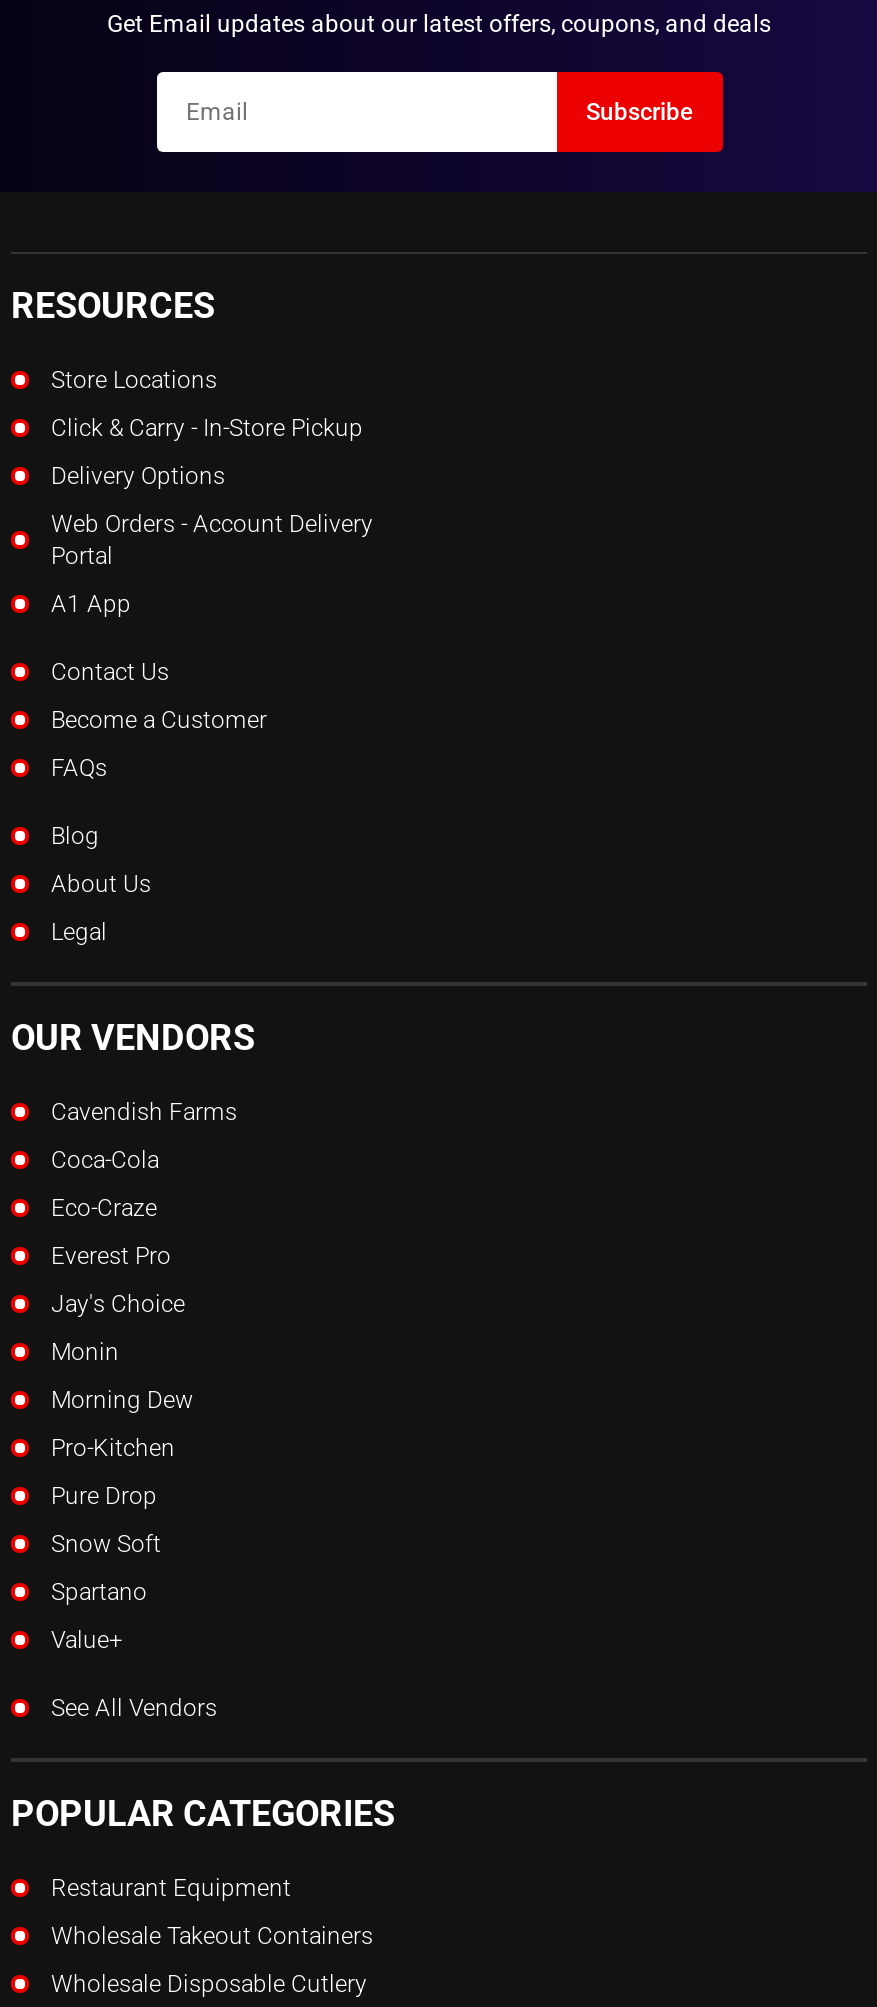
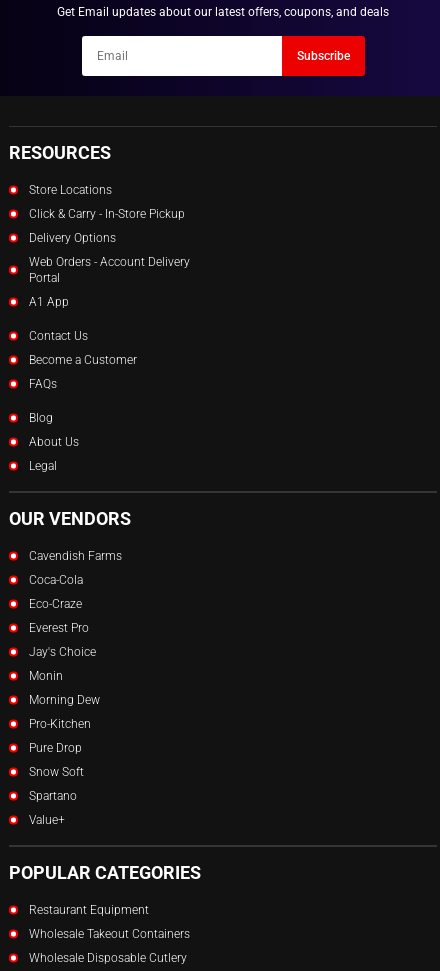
[51,1693,217,1721] See All Vendors -> none

